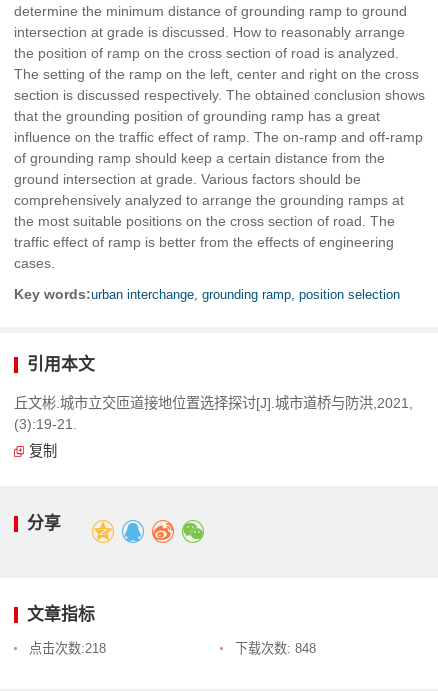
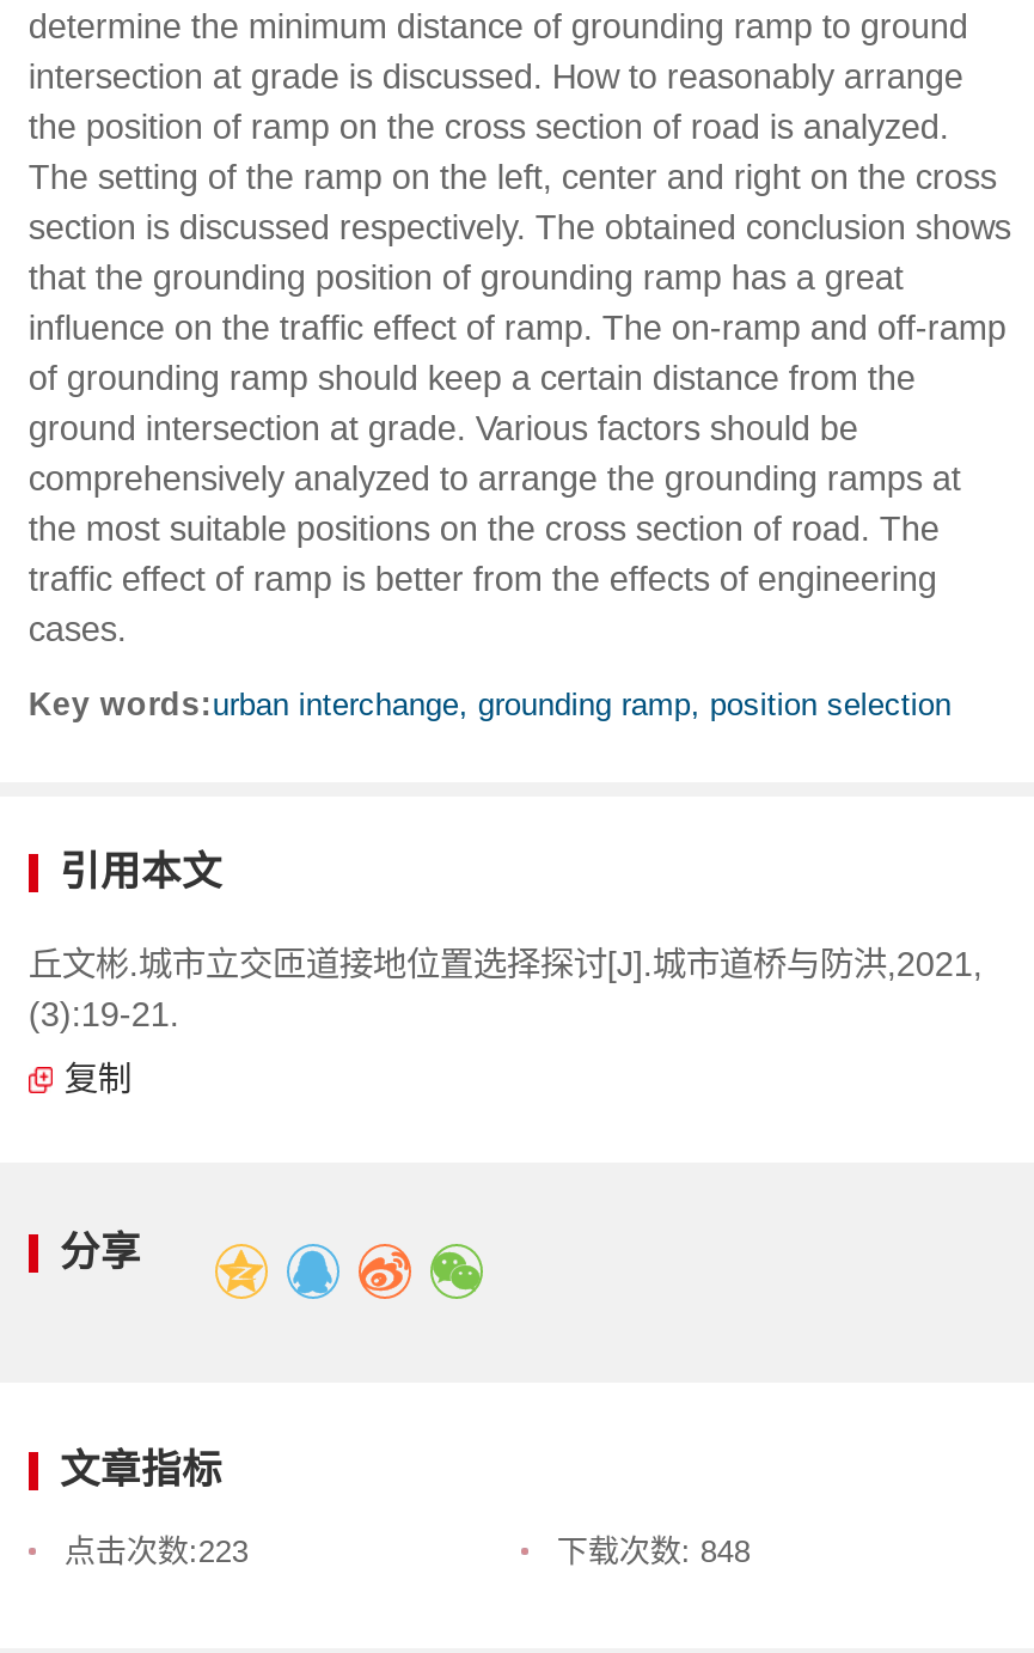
[29,641,106,656] 点击次数:218 -> [64,1534,248,1570] 点击次数:223

